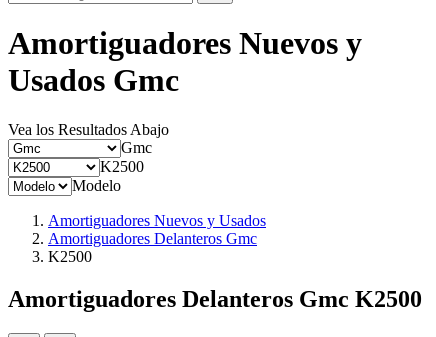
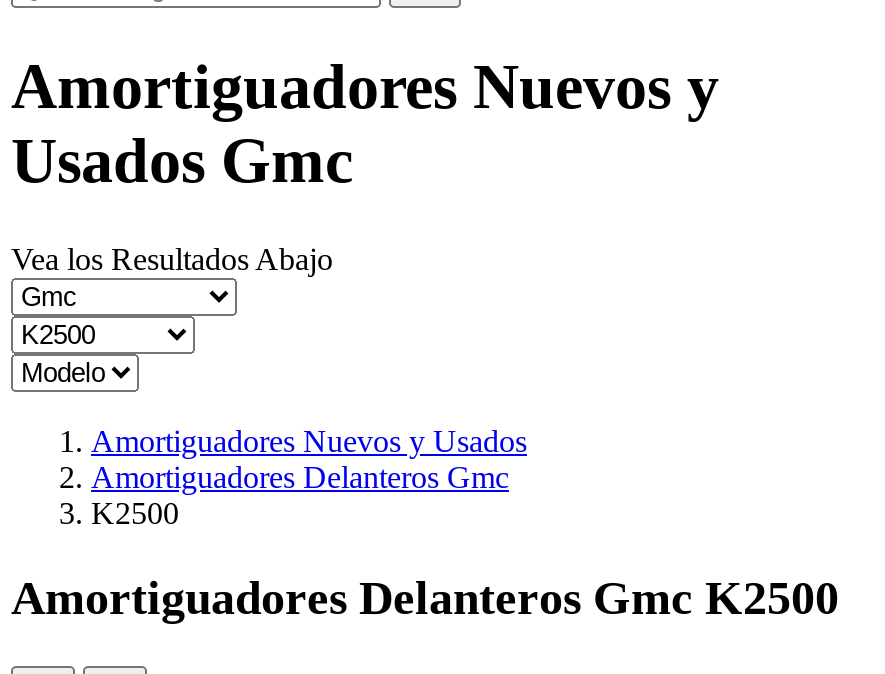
[72,139,152,194] Gmc | K2500 | Modelo -> none

